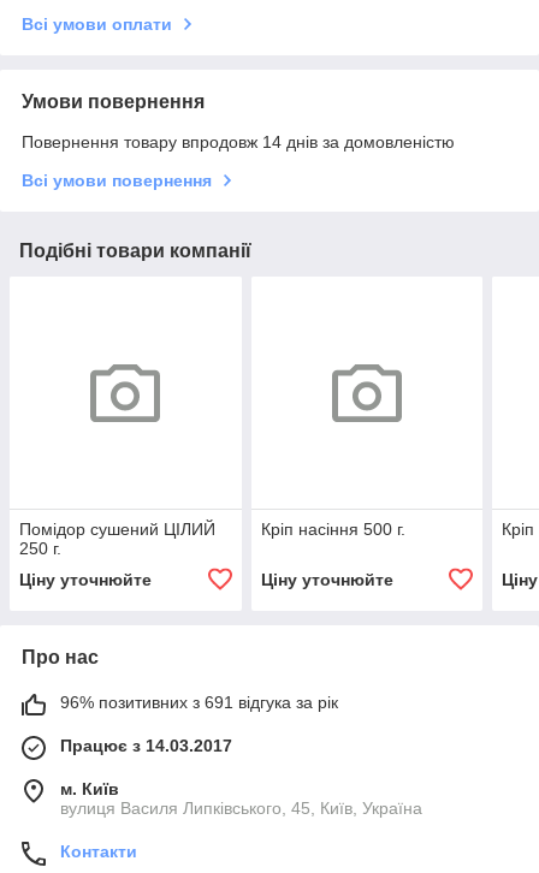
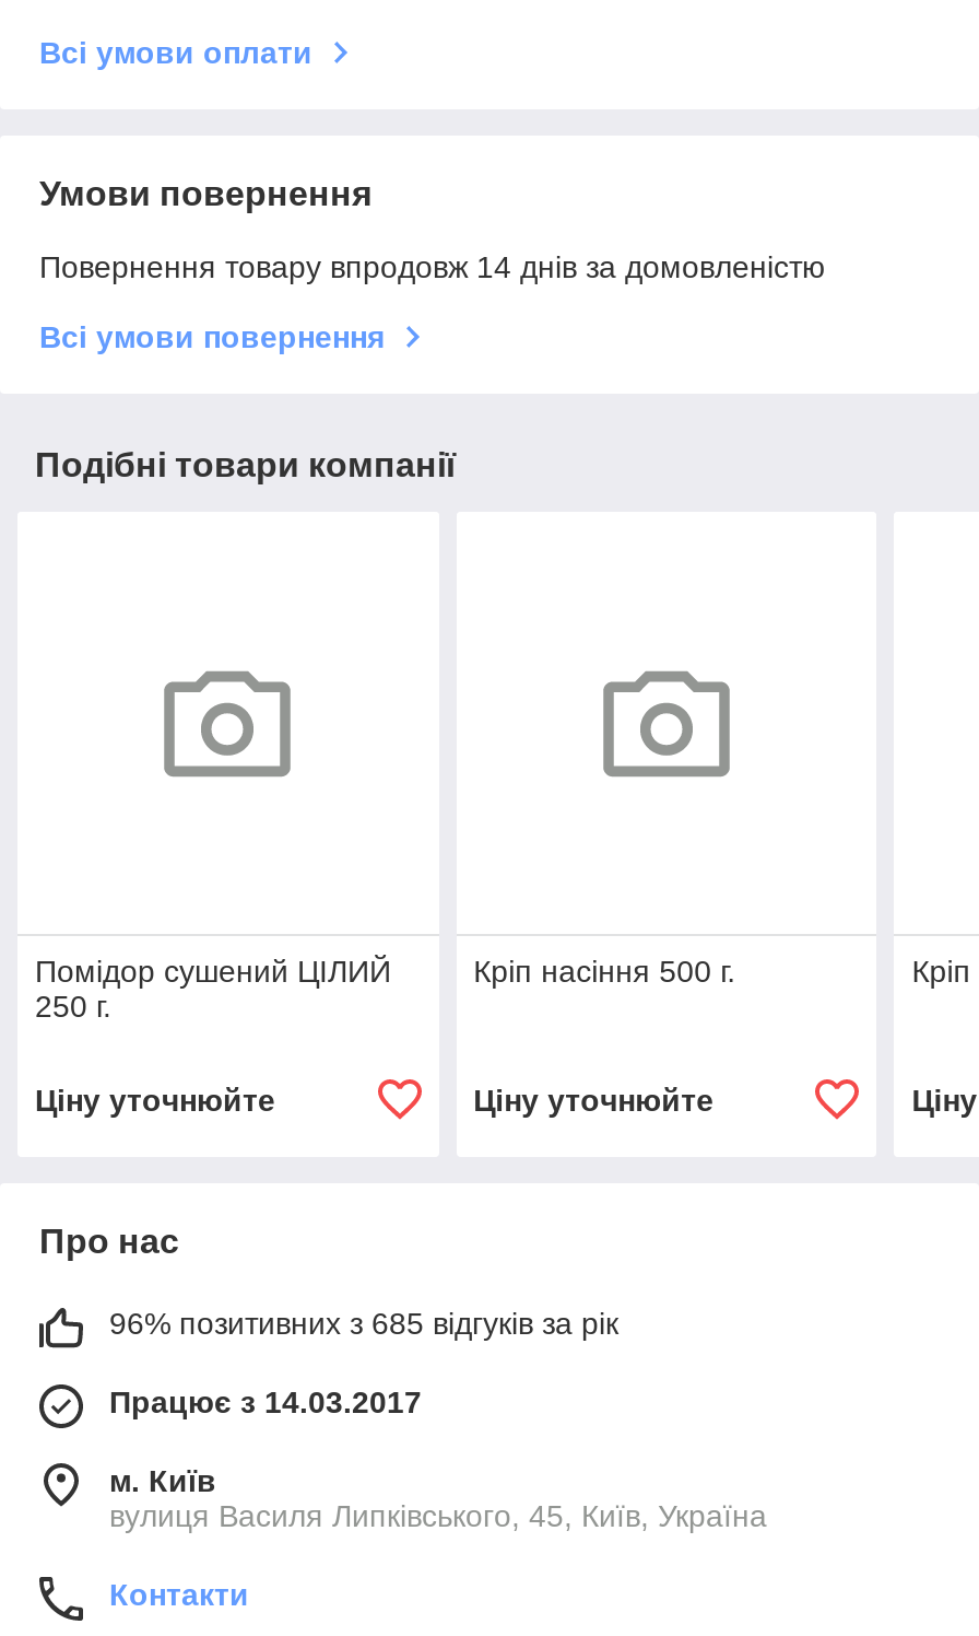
[60,693,338,712] 96% позитивних з 691 відгука за рік -> [109,1306,618,1341] 96% позитивних з 685 відгуків за рік

